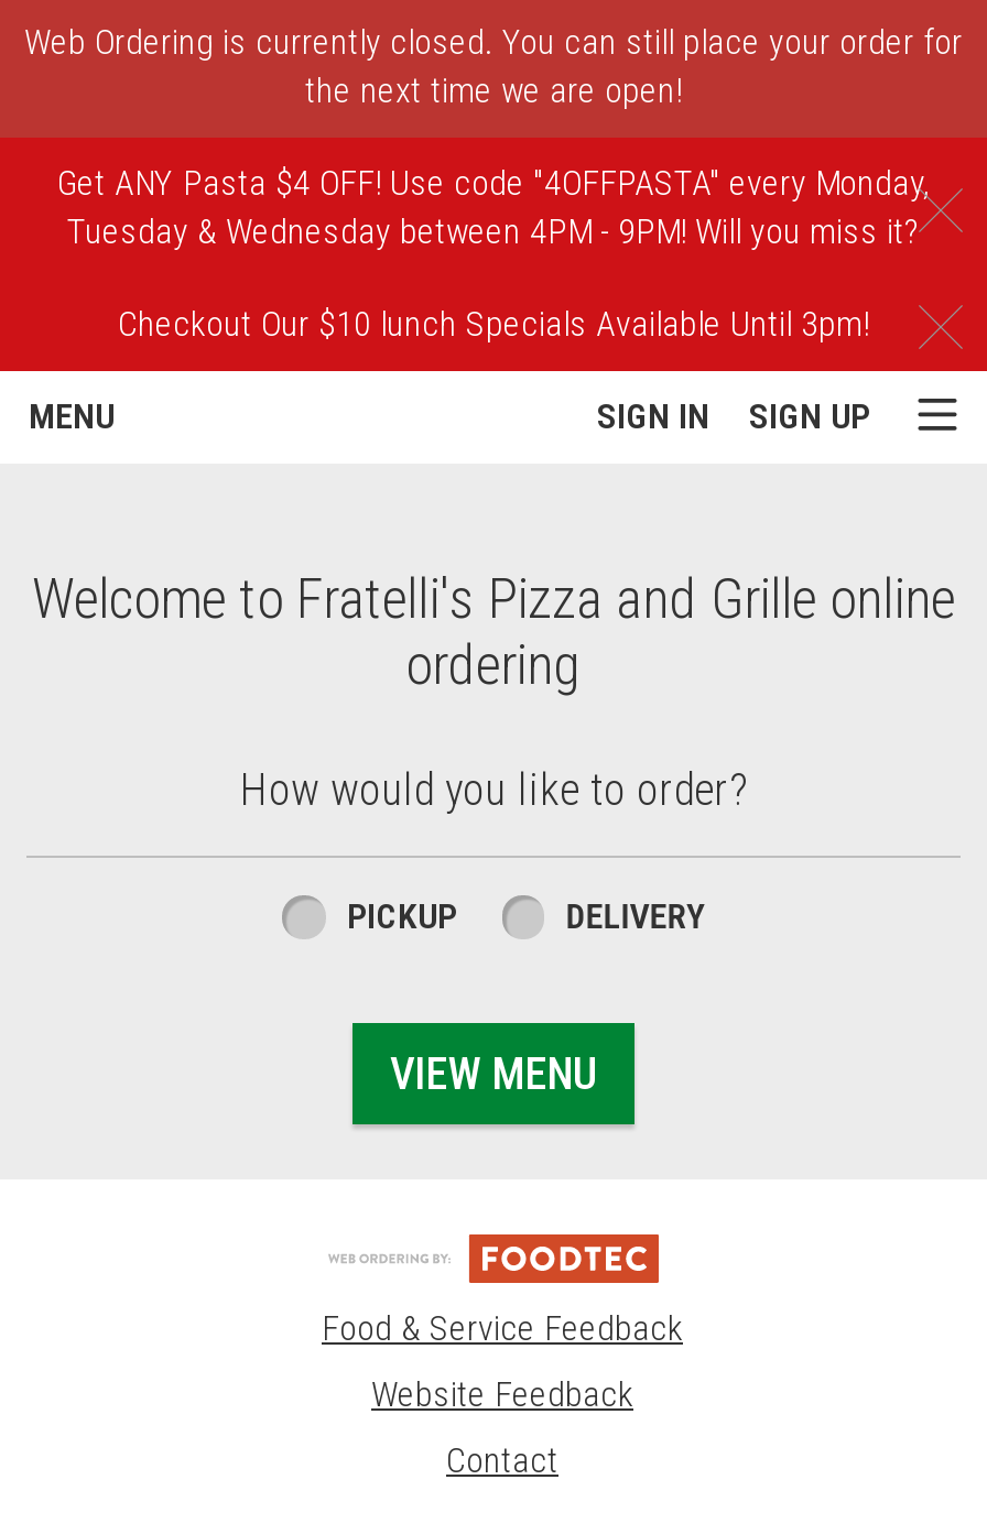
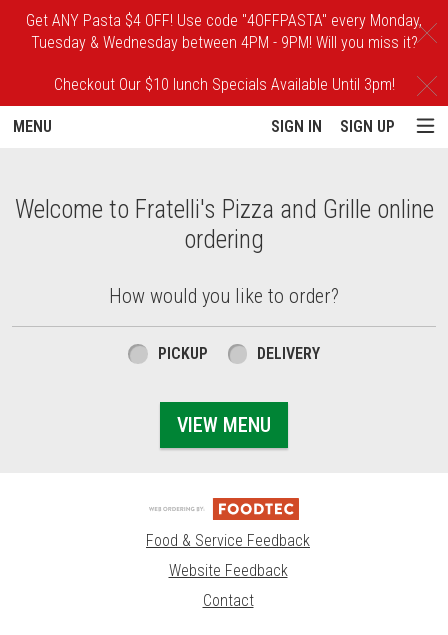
[24,21,963,111] Web Ordering is currently closed. You can still place your order for | the next time we are open! -> none

